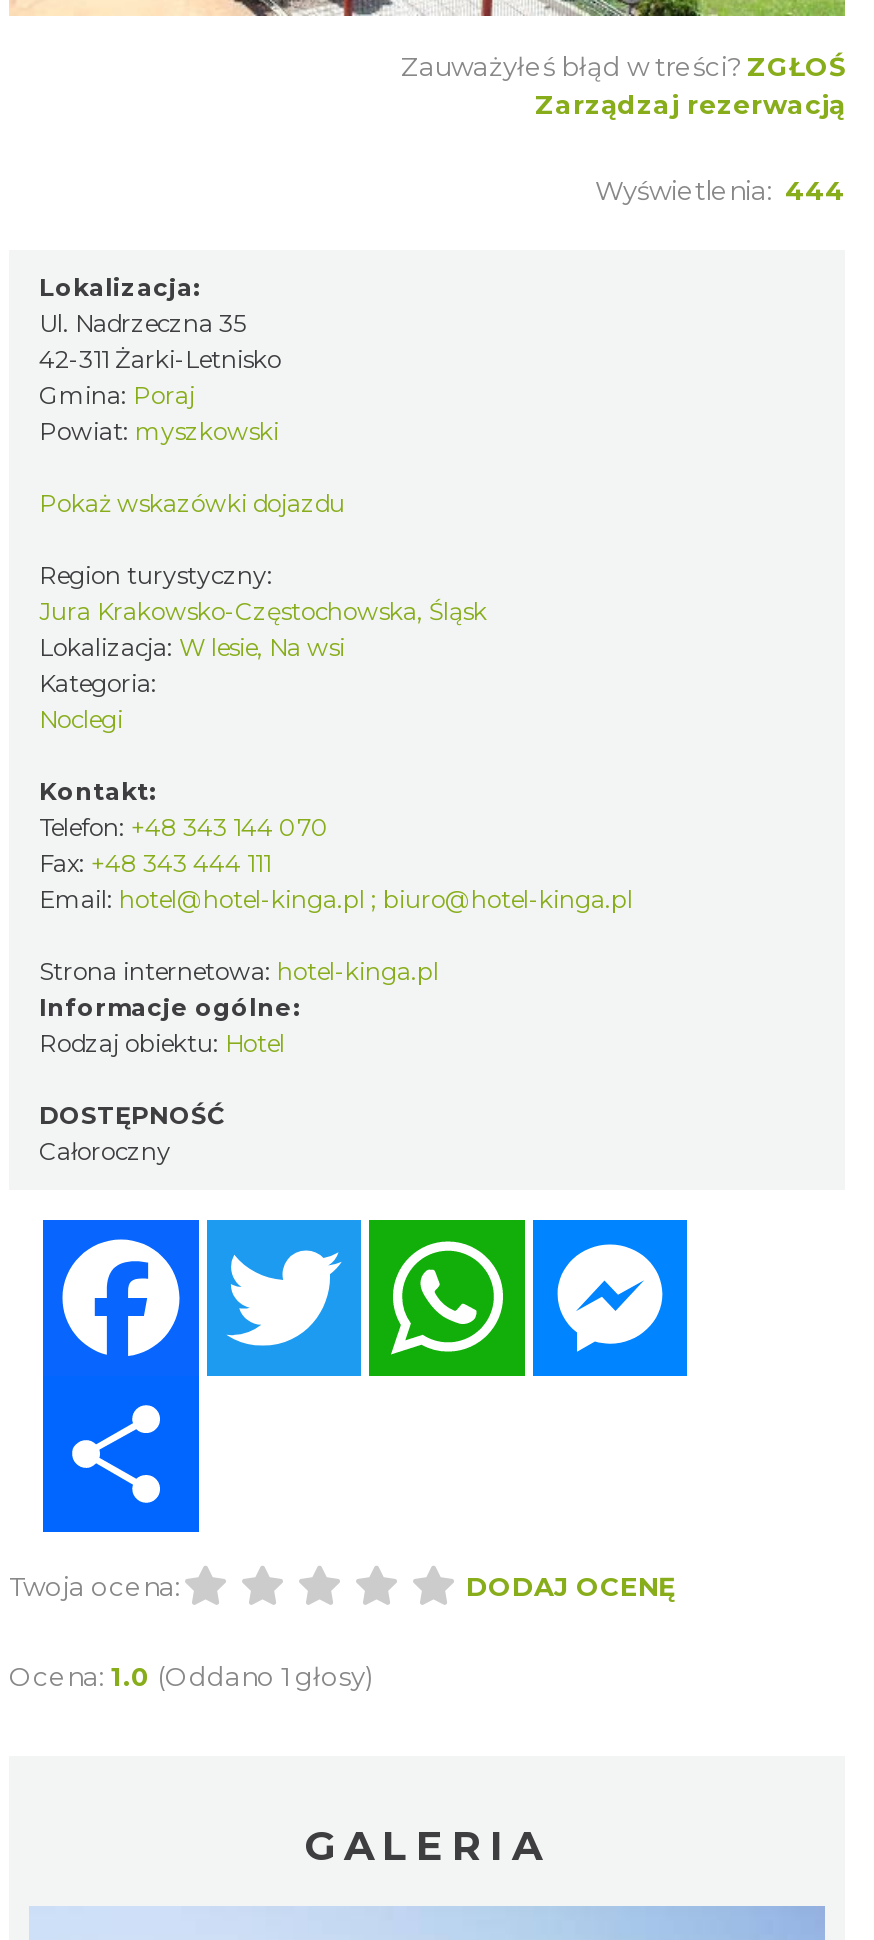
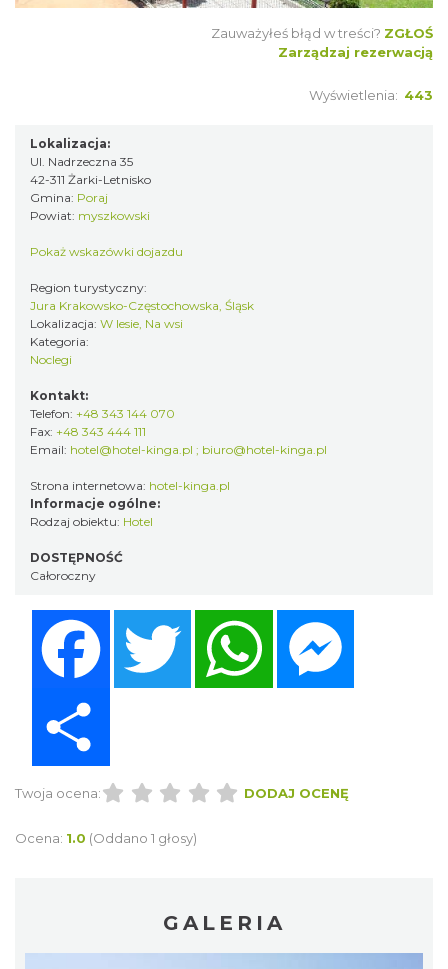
[595,175,845,207] Wyświetlenia: 444 -> [309,87,433,103] Wyświetlenia: 443

